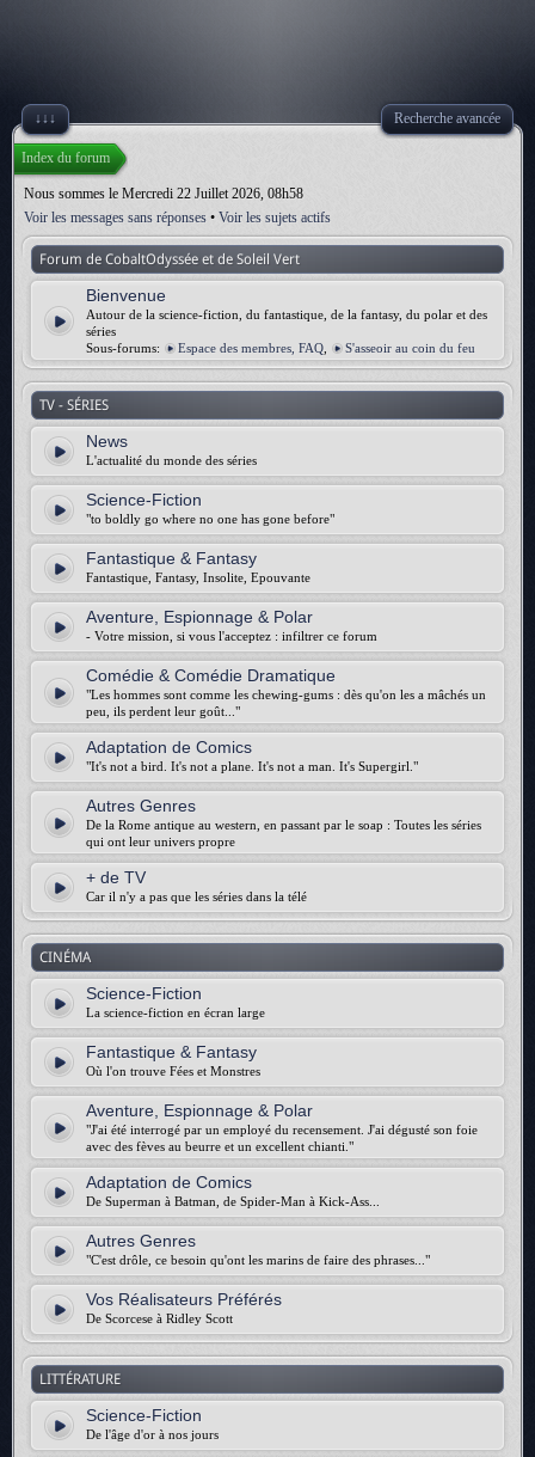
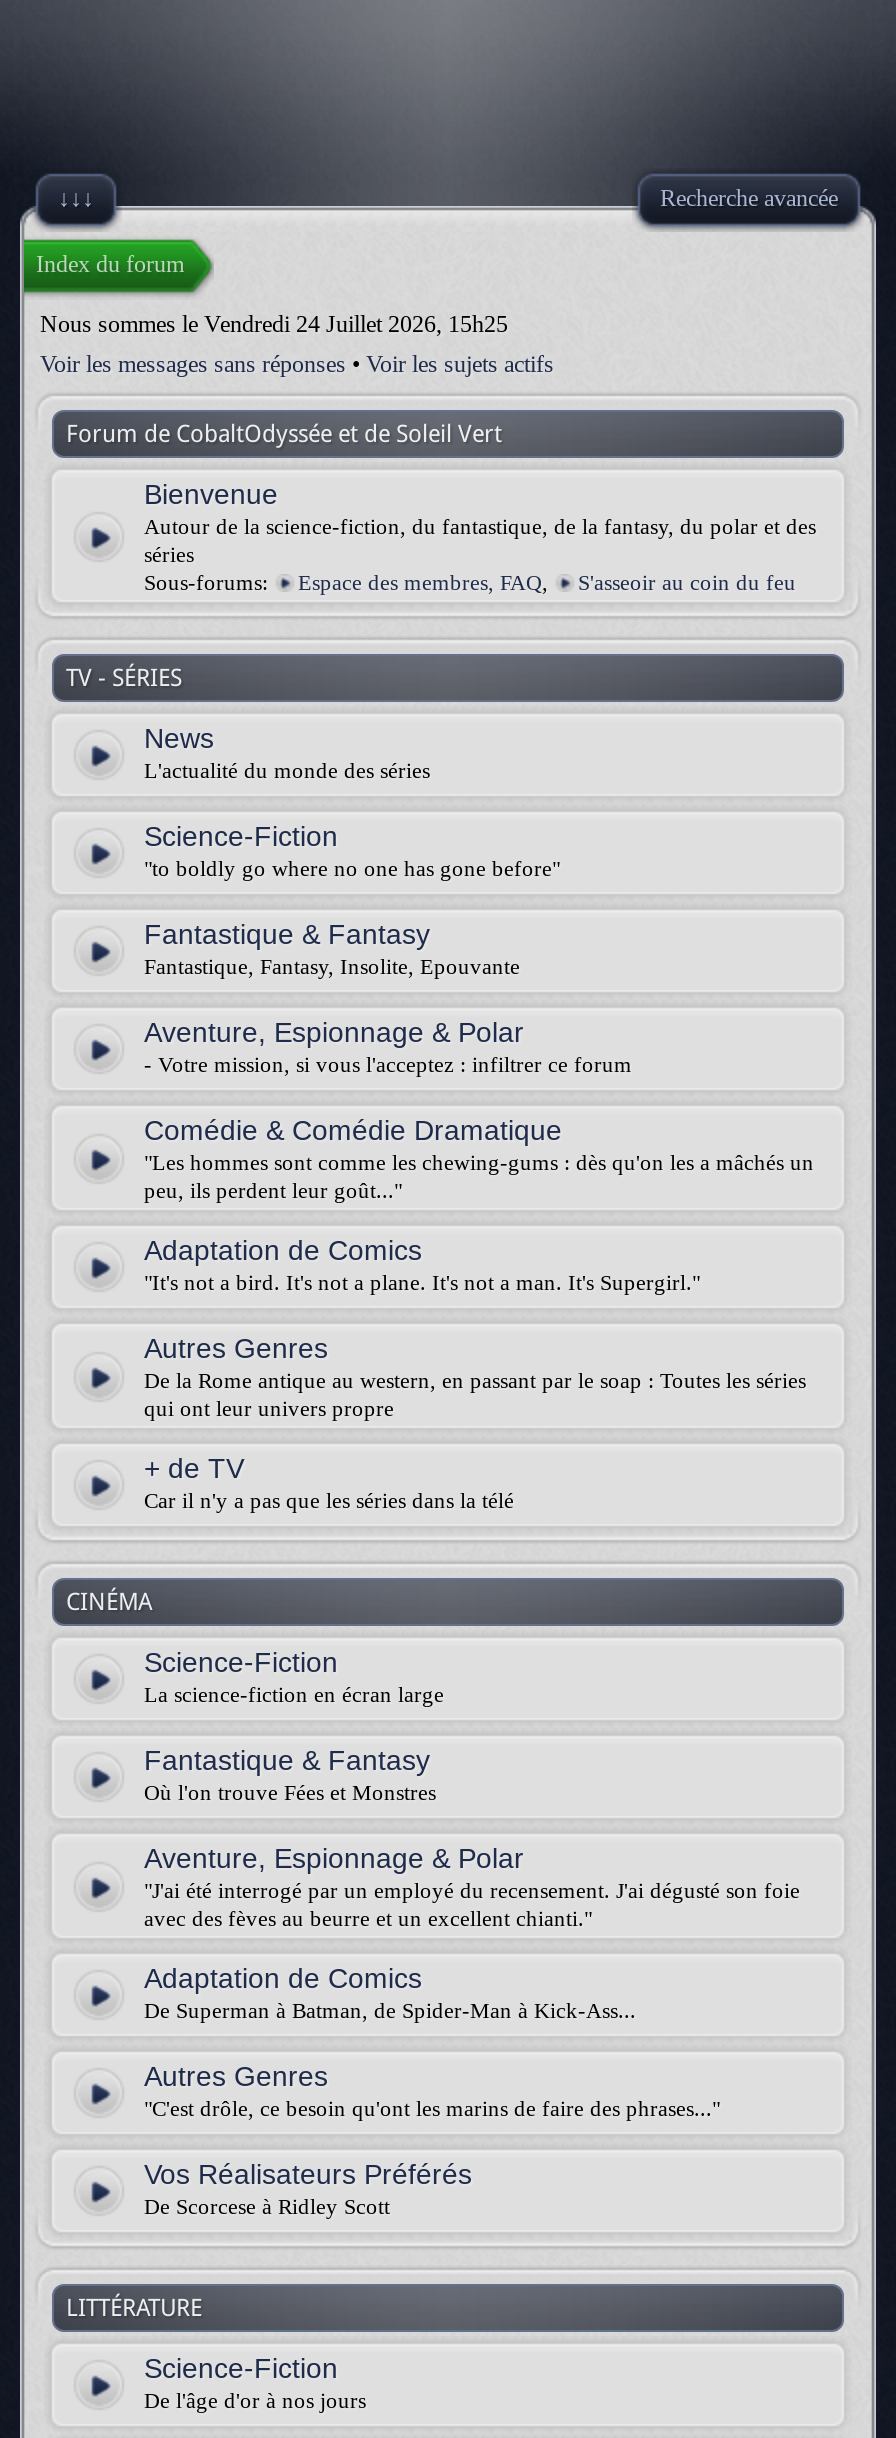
[24,185,303,202] Nous sommes le Mercredi 22 Juillet 2026, 08h58 -> [40,310,508,338] Nous sommes le Vendredi 24 Juillet 2026, 15h25

